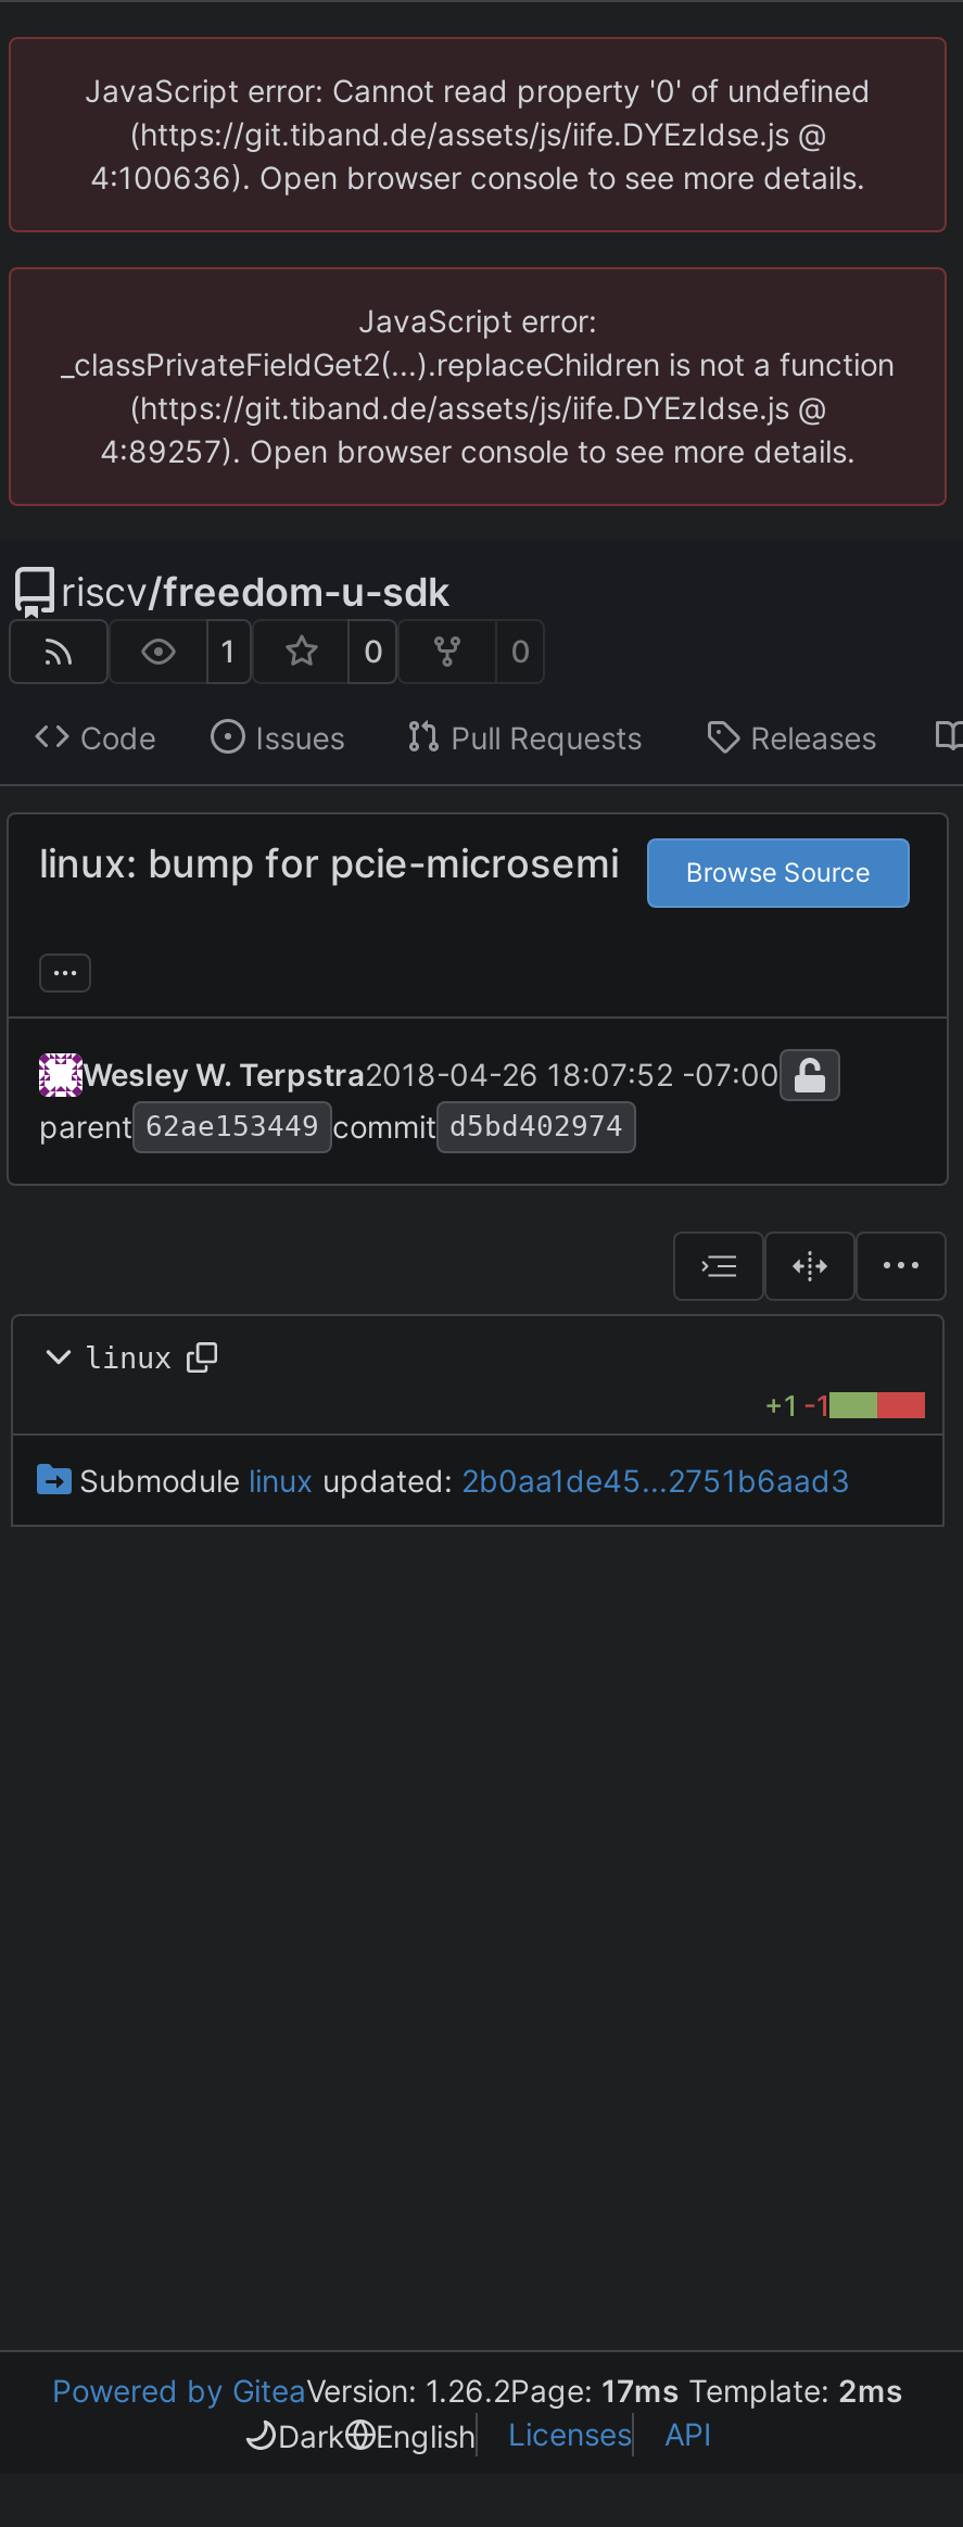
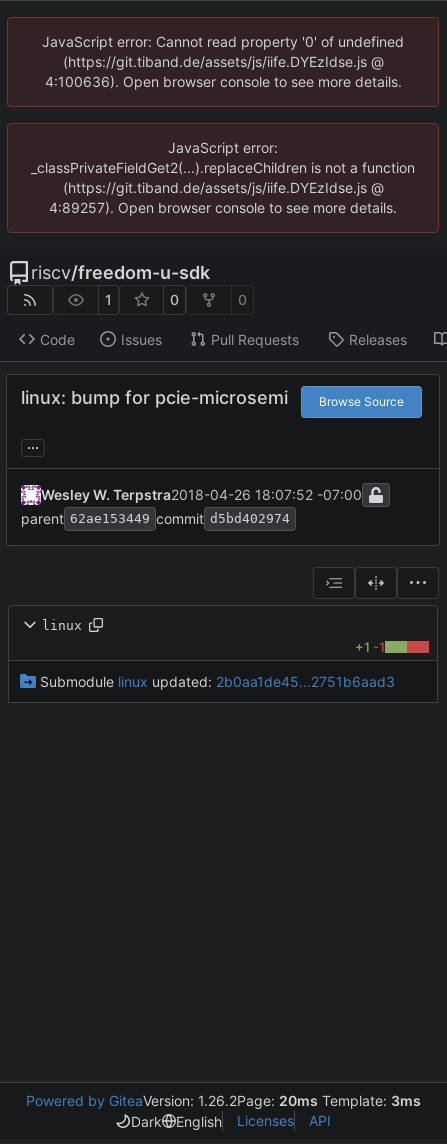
[52,2372,903,2409] Powered by GiteaVersion: 1.26.2Page: 17ms Template: 2ms -> [25,1092,420,1109] Powered by GiteaVersion: 1.26.2Page: 20ms Template: 3ms

